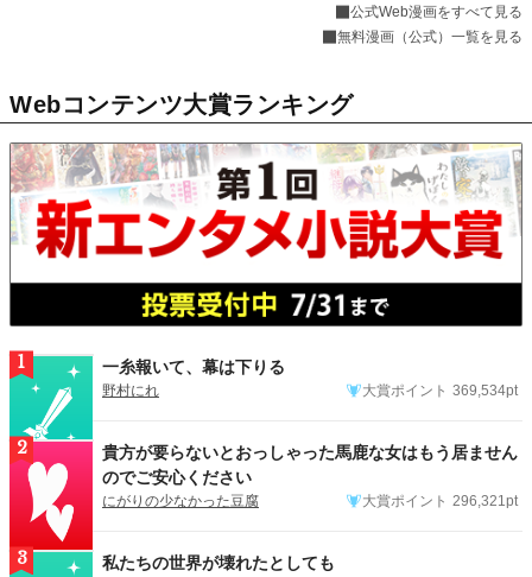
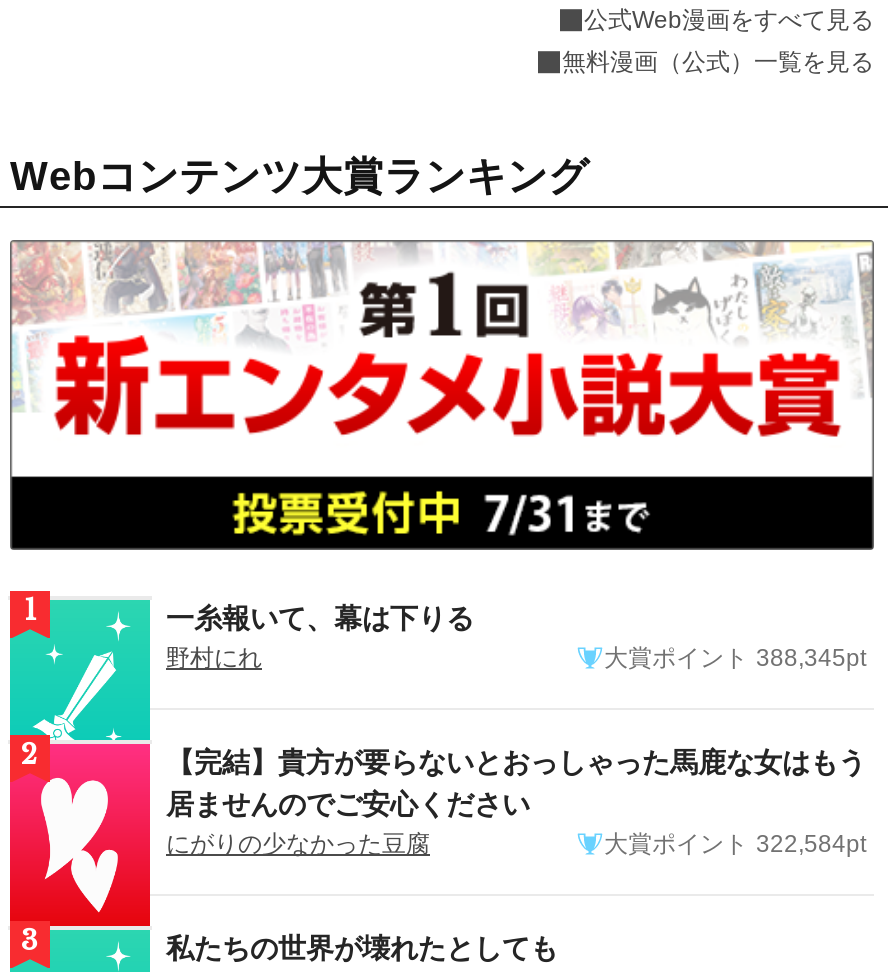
[362,383,518,400] 大賞ポイント 369,534pt -> [604,645,866,673] 大賞ポイント 388,345pt
[102,443,518,487] 貴方が要らないとおっしゃった馬鹿な女はもう居ません | のでご安心ください -> [166,747,866,821] 【完結】貴方が要らないとおっしゃった馬鹿な女はもう | 居ませんのでご安心ください
[362,493,518,510] 大賞ポイント 296,321pt -> [604,831,866,859] 大賞ポイント 322,584pt

